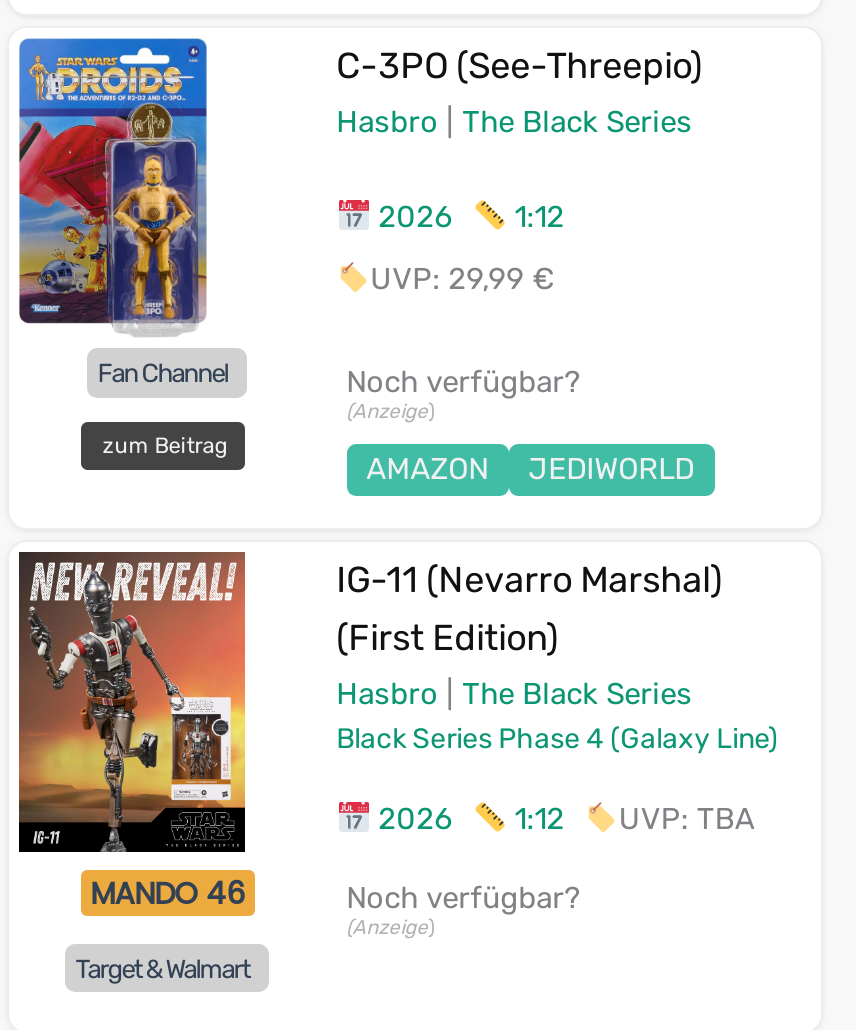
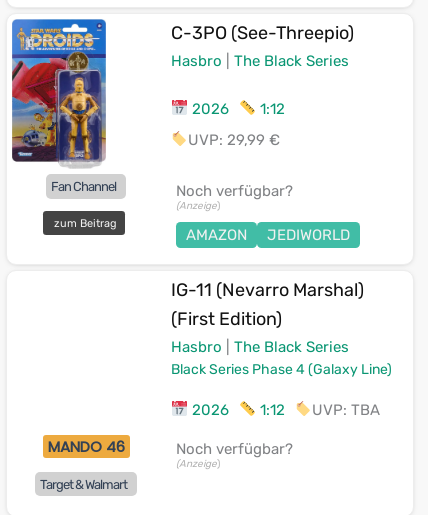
[17,550,247,854] [image] -> none

